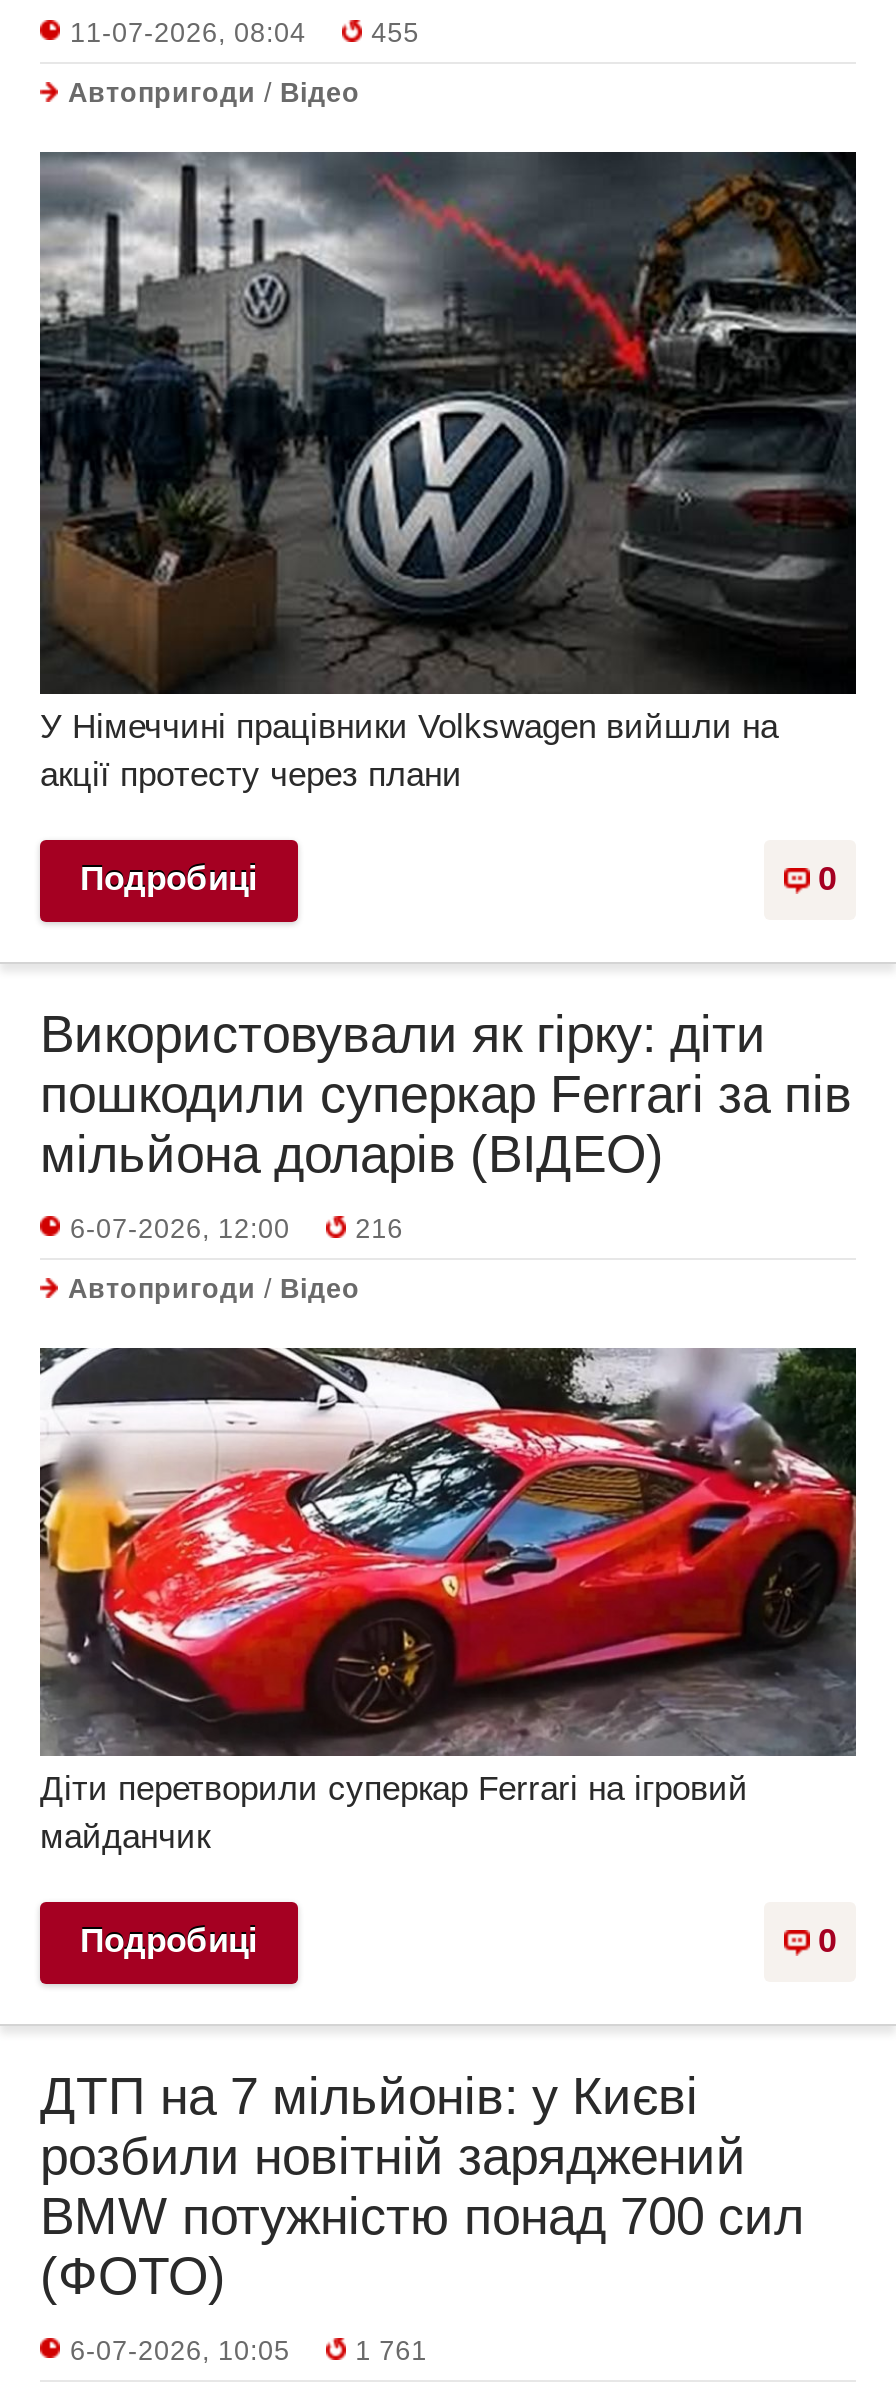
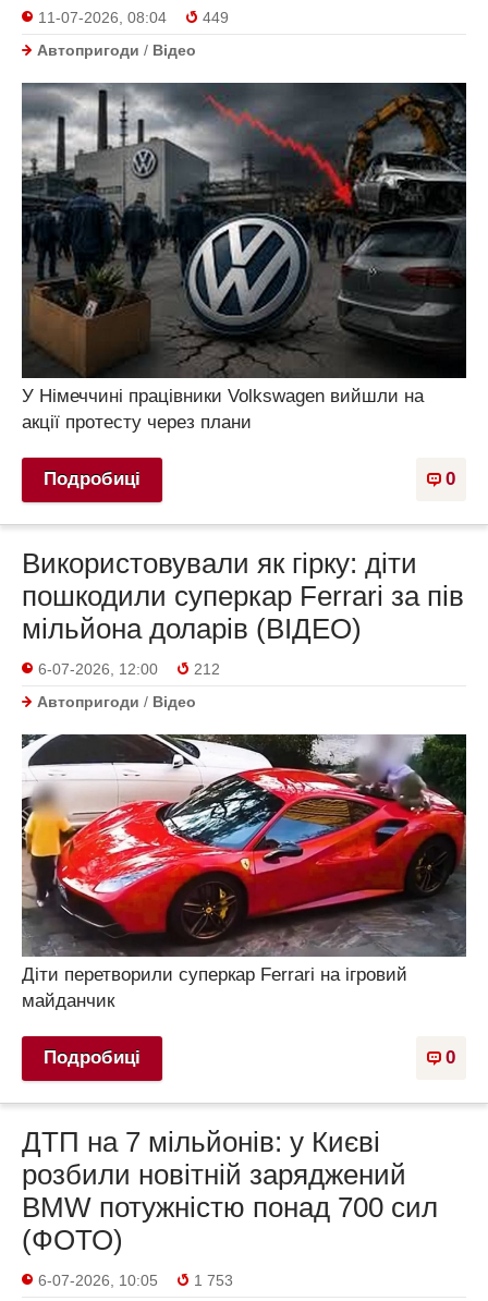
[371,18,419,48] 455 -> [202,10,228,26] 449
[355,1215,403,1245] 216 -> [193,662,220,678] 212
[355,2337,427,2367] 1 761 -> [193,1273,233,1289] 1 753

